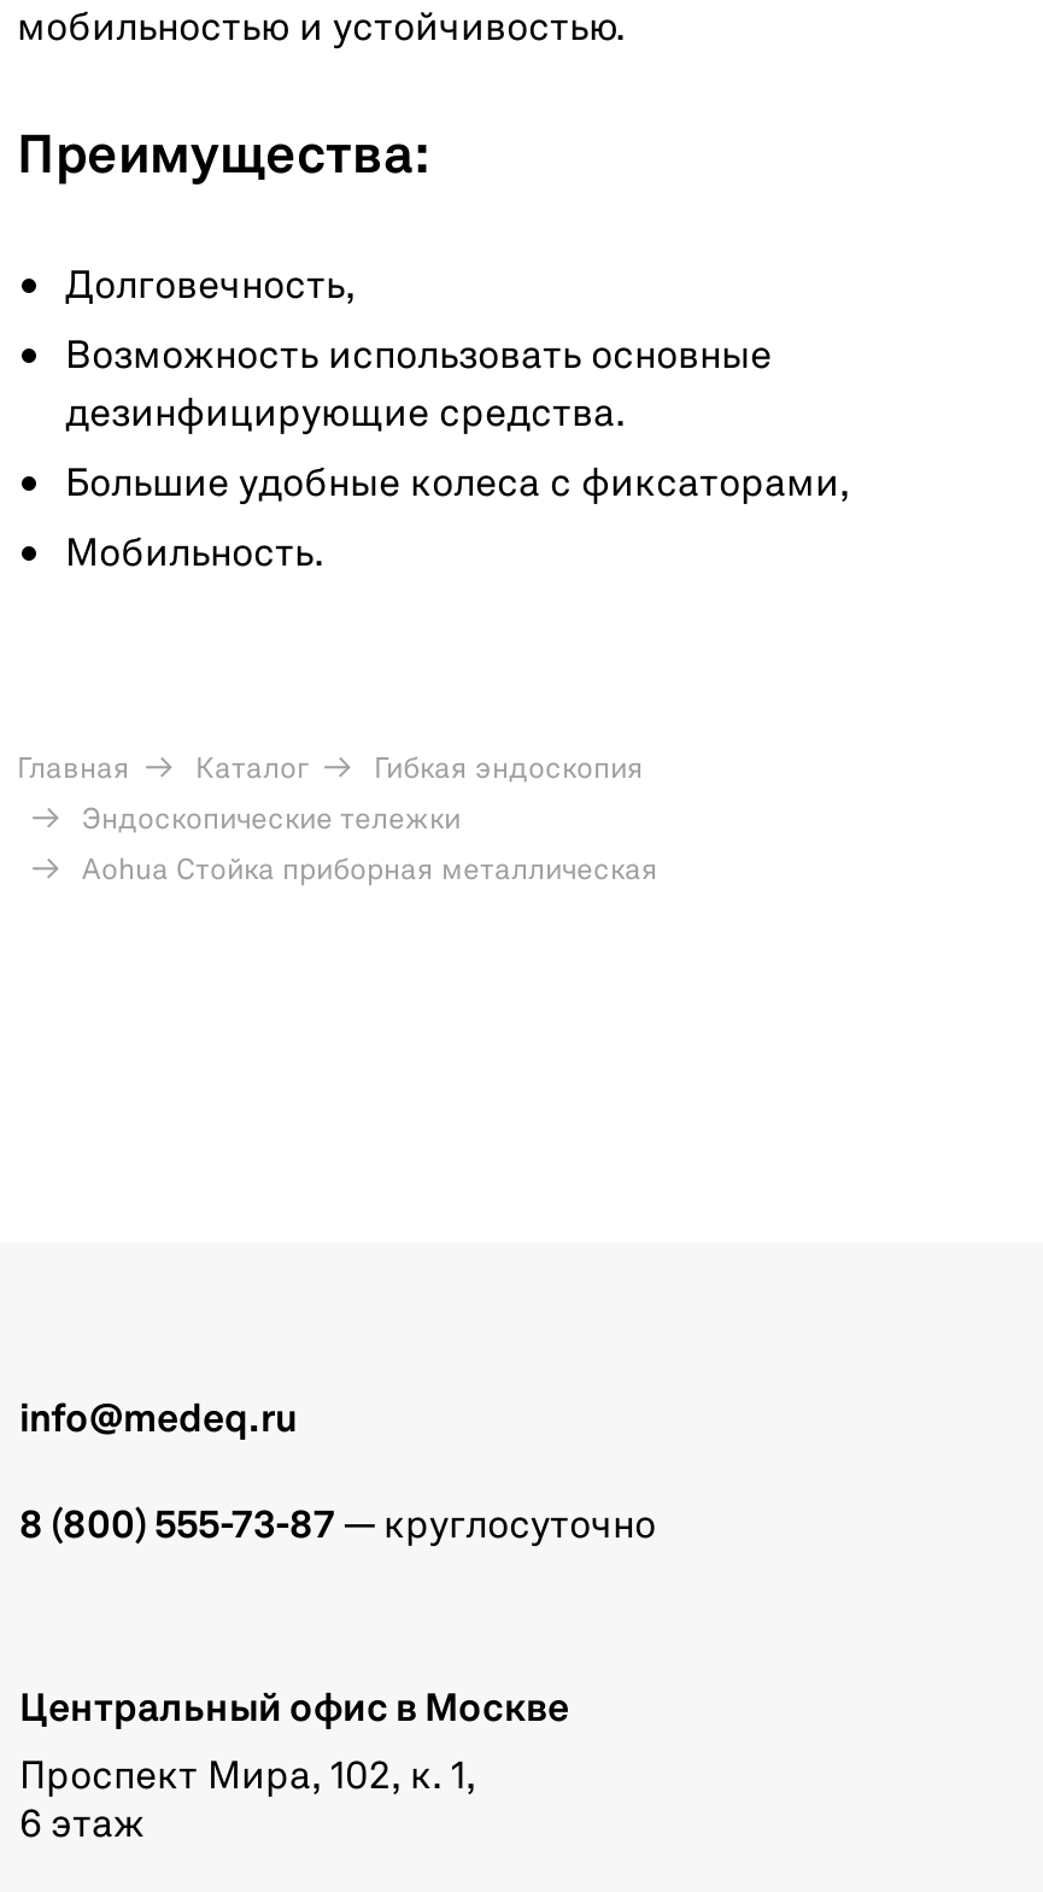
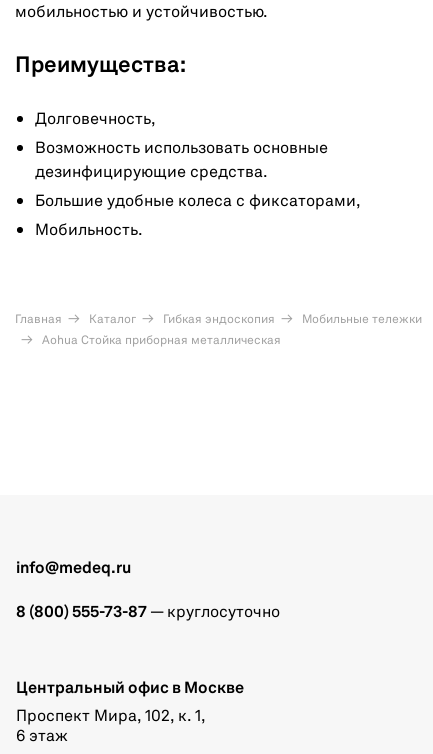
[75,806,461,835] Эндоскопические тележки -> [299,314,422,326] Мобильные тележки

